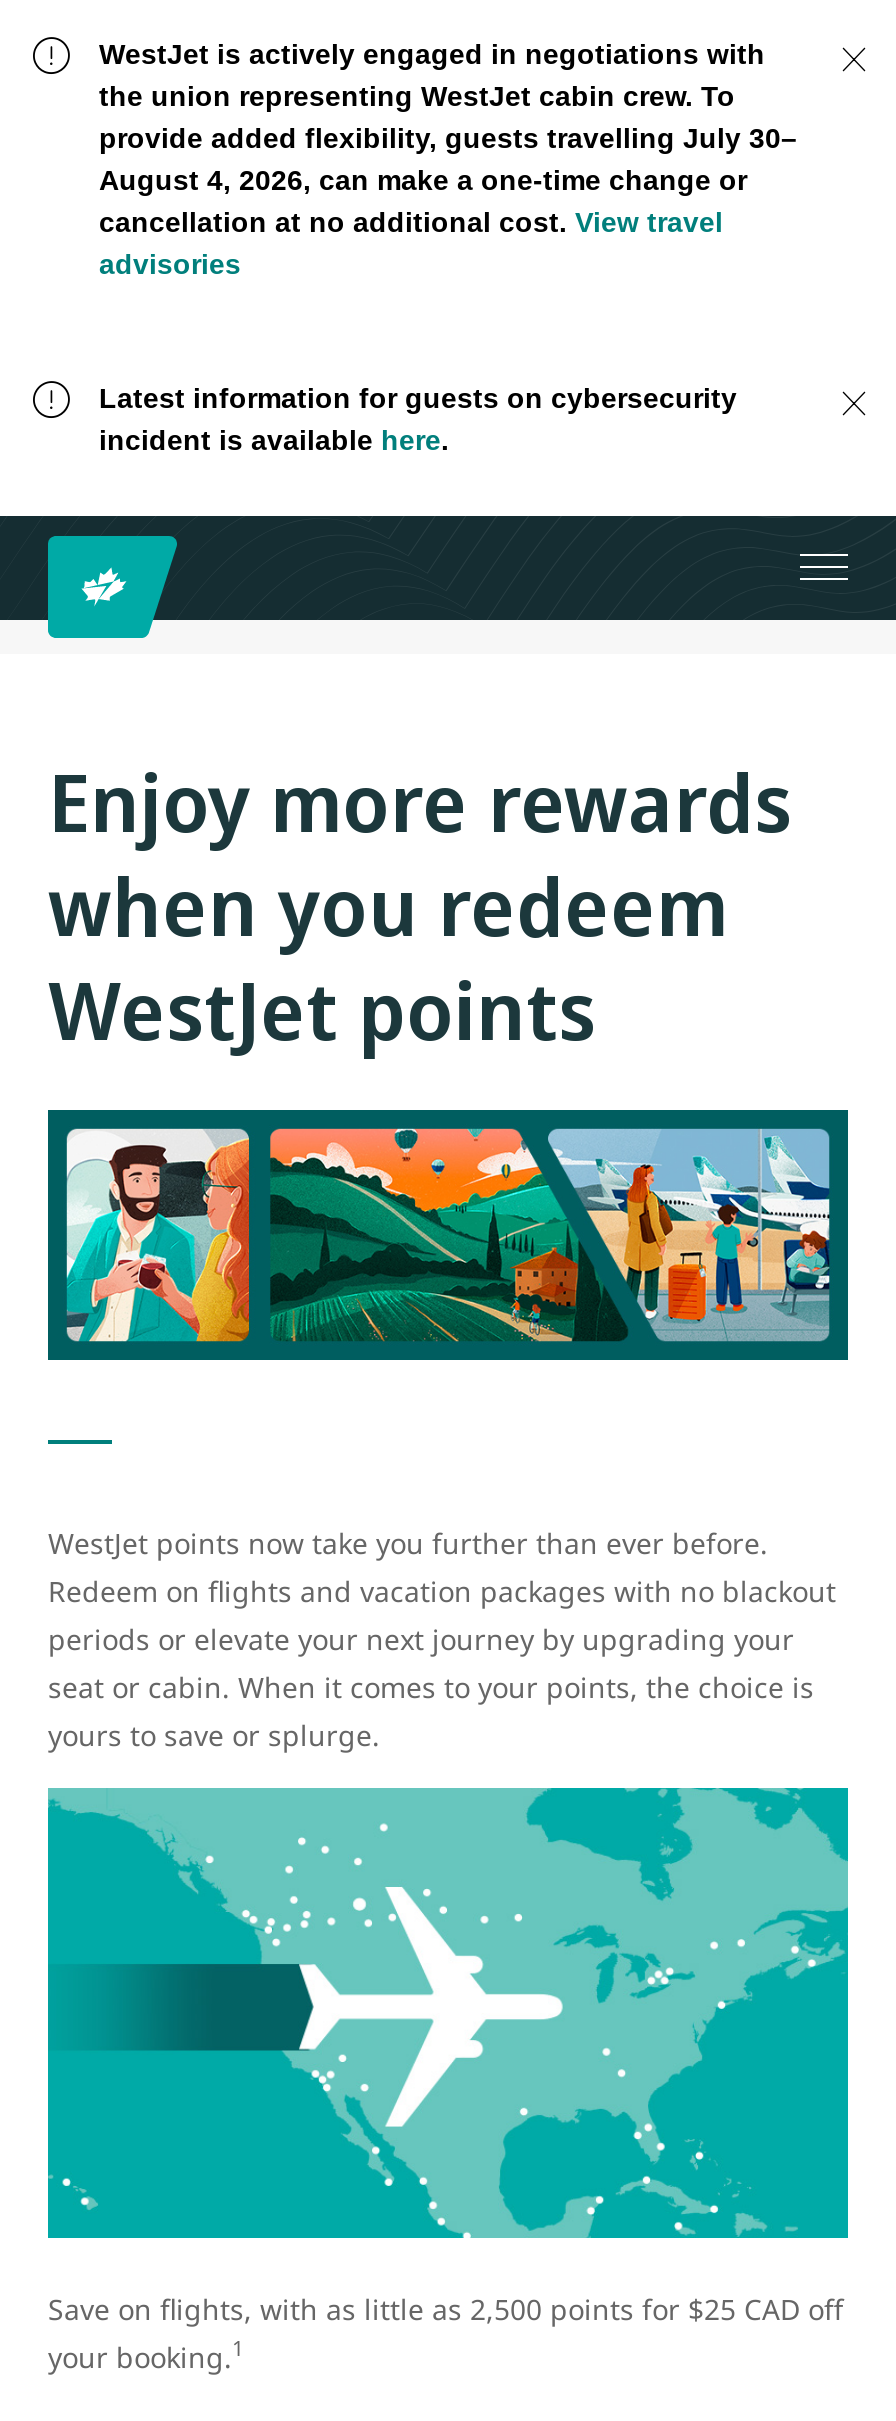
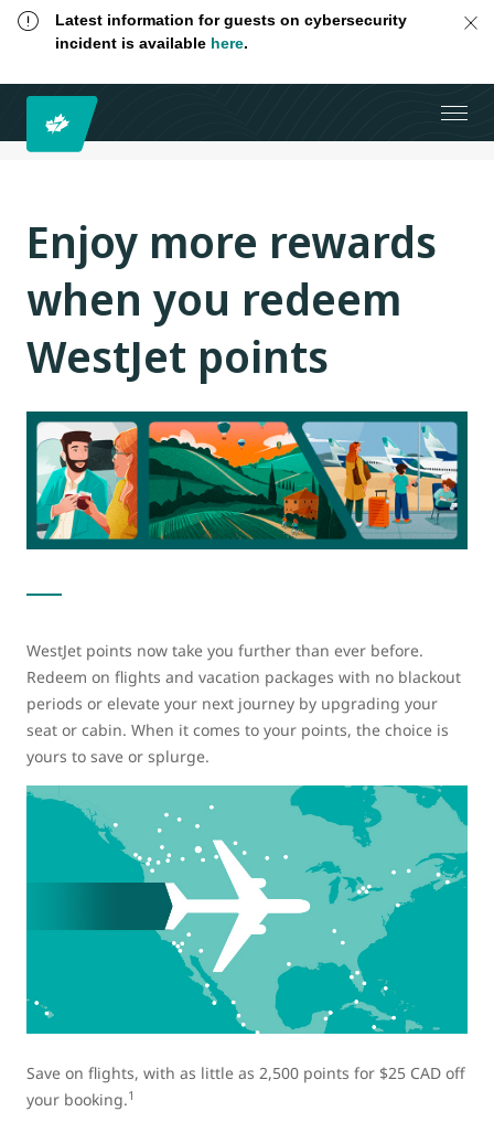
[99,38,797,280] WestJet is actively engaged in negotiations with | the union representing WestJet cabin crew. To | provide added flexibility, guests travelling July 30– | August 4, 2026, can make a one-time change or | cancellation at no additional cost. View travel | advisories -> none

